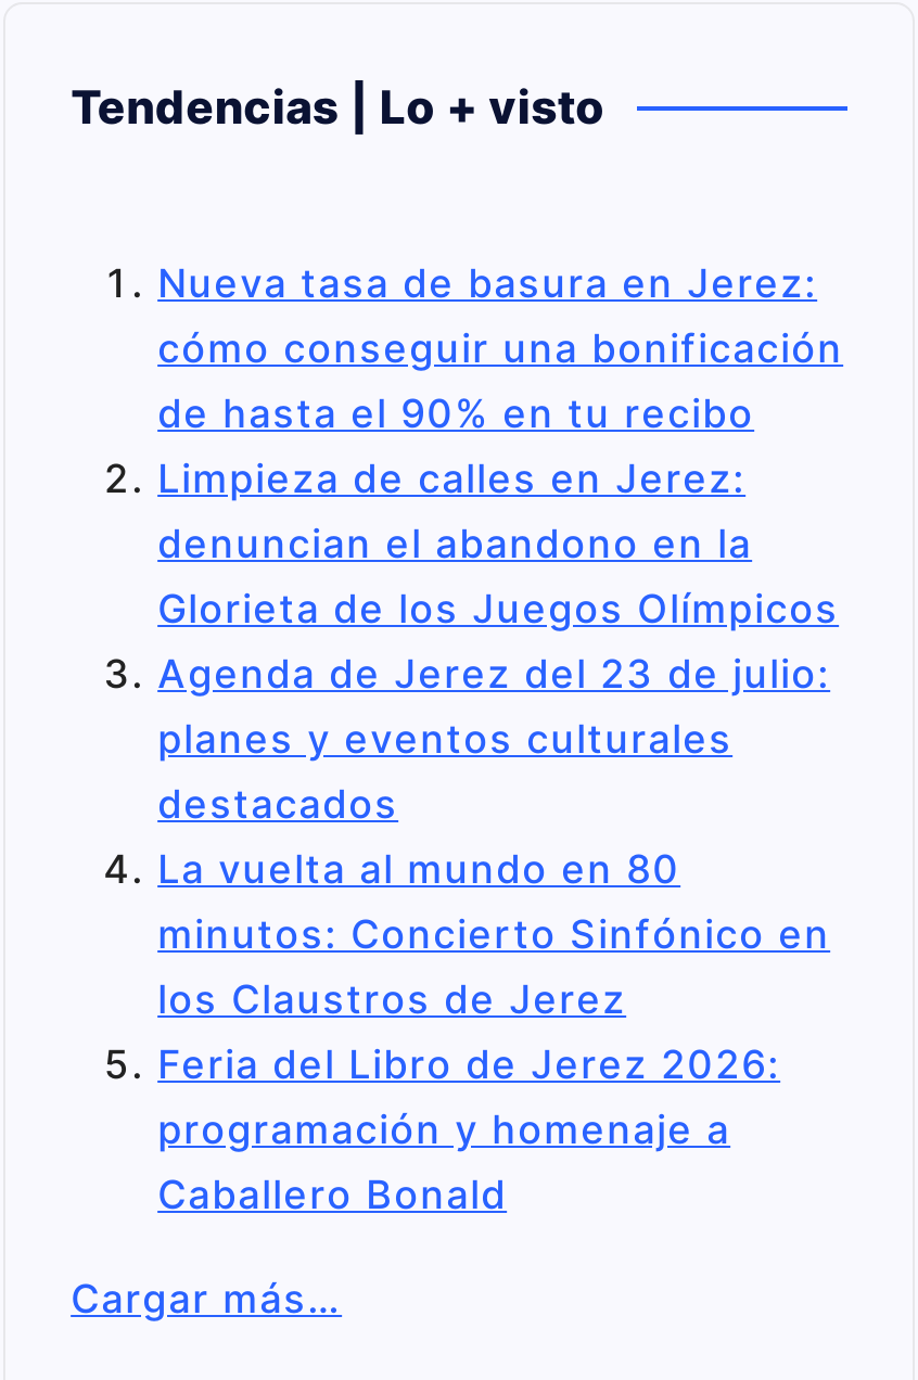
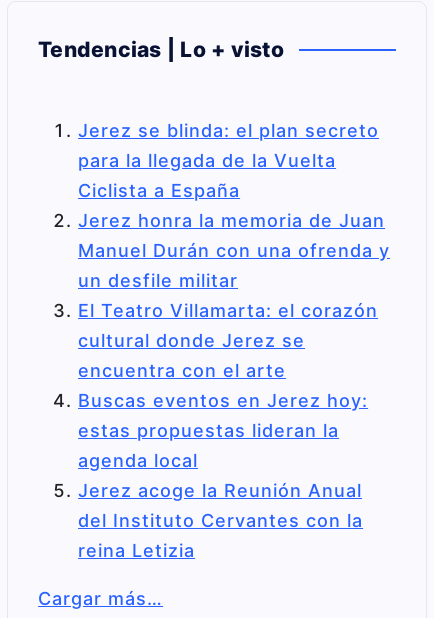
[158,260,843,1217] Nueva tasa de basura en Jerez: | cómo conseguir una bonificación | de hasta el 90% en tu recibo | Limpieza de calles en Jerez: | denuncian el abandono en la | Glorieta de los Juegos Olímpicos | Agenda de Jerez del 23 de julio: | planes y eventos culturales | destacados | La vuelta al mundo en 80 | minutos: Concierto Sinfónico en | los Claustros de Jerez | Feria del Libro de Jerez 2026: | programación y homenaje a | Caballero Bonald -> [78,120,390,561] Jerez se blinda: el plan secreto | para la llegada de la Vuelta | Ciclista a España | Jerez honra la memoria de Juan | Manuel Durán con una ofrenda y | un desfile militar | El Teatro Villamarta: el corazón | cultural donde Jerez se | encuentra con el arte | Buscas eventos en Jerez hoy: | estas propuestas lideran la | agenda local | Jerez acoge la Reunión Anual | del Instituto Cervantes con la | reina Letizia

